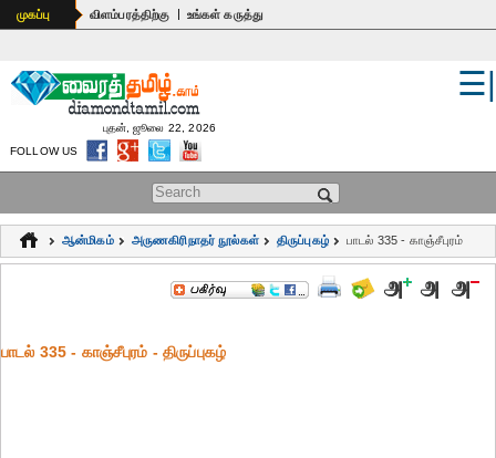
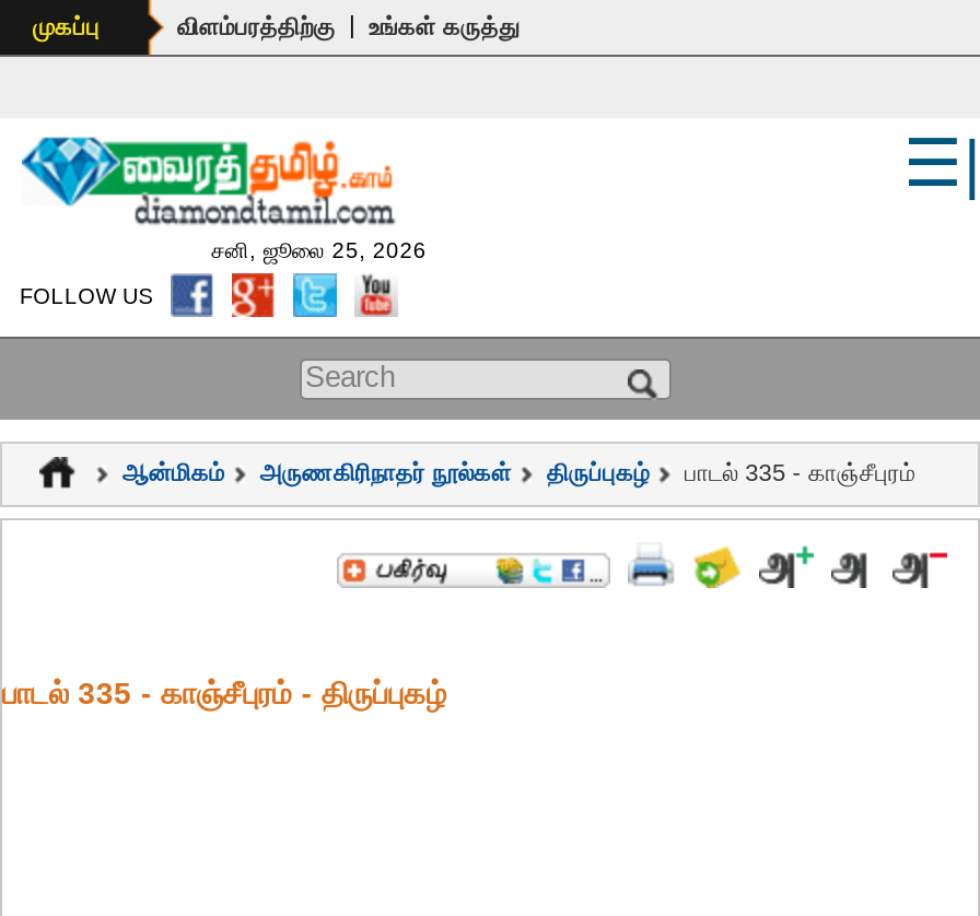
[99,122,216,134] புதன், ஜூலை 22, 2026 -> [205,238,427,262] சனி, ஜூலை 25, 2026

